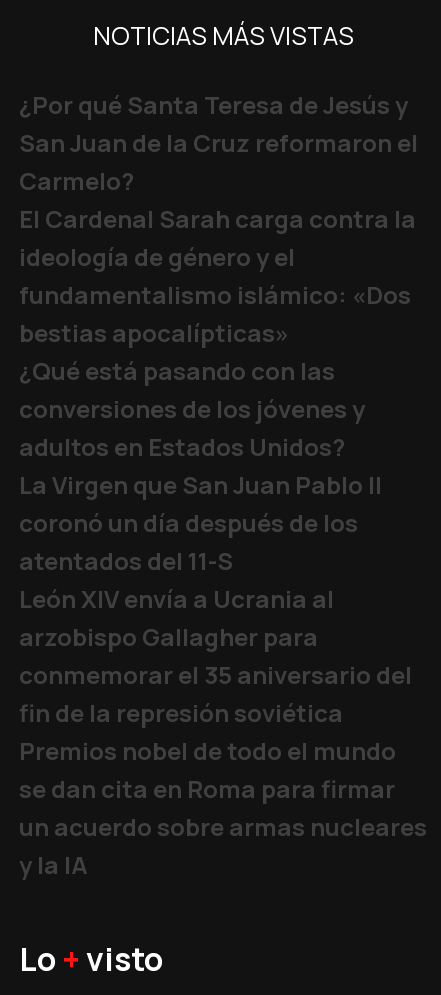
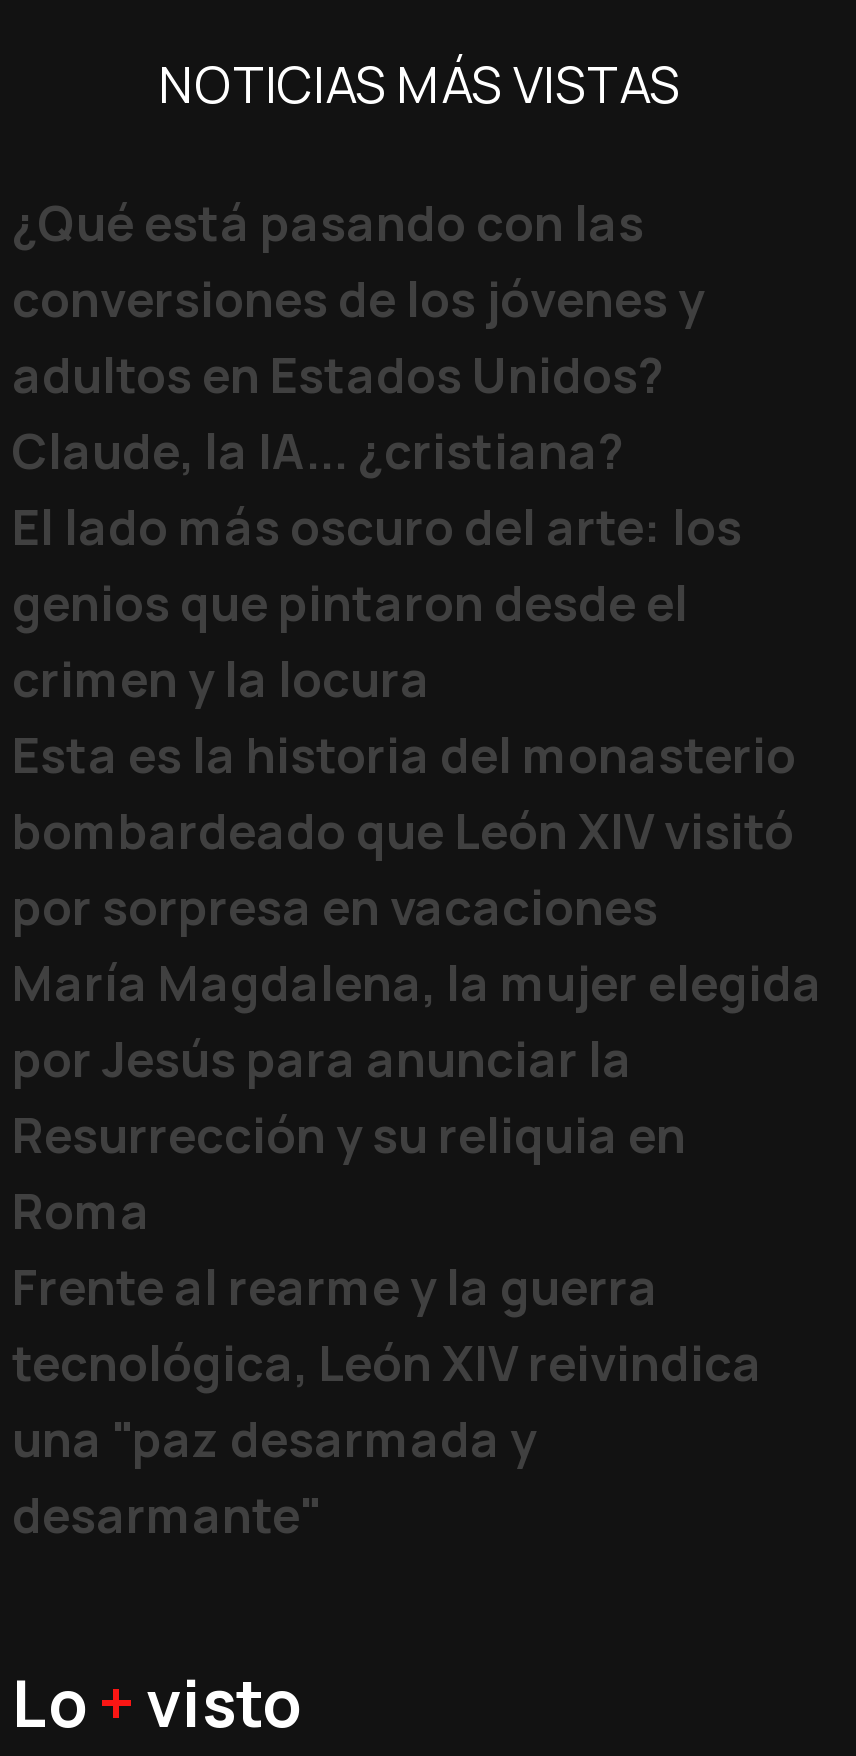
[19,88,418,349] ¿Por qué Santa Teresa de Jesús y | San Juan de la Cruz reformaron el | Carmelo? | El Cardenal Sarah carga contra la | ideología de género y el | fundamentalismo islámico: «Dos | bestias apocalípticas» -> none
moved [19,354,365,463] -> [12,189,704,407]: ¿Qué está pasando con las | conversiones de los jóvenes y | adultos en Estados Unidos?
[19,468,427,881] La Virgen que San Juan Pablo II | coronó un día después de los | atentados del 11-S | León XIV envía a Ucrania al | arzobispo Gallagher para | conmemorar el 35 aniversario del | fin de la represión soviética | Premios nobel de todo el mundo | se dan cita en Roma para firmar | un acuerdo sobre armas nucleares | y la IA -> [12,417,822,1547] Claude, la IA... ¿cristiana? | El lado más oscuro del arte: los | genios que pintaron desde el | crimen y la locura | Esta es la historia del monasterio | bombardeado que León XIV visitó | por sorpresa en vacaciones | María Magdalena, la mujer elegida | por Jesús para anunciar la | Resurrección y su reliquia en | Roma | Frente al rearme y la guerra | tecnológica, León XIV reivindica | una "paz desarmada y | desarmante"

